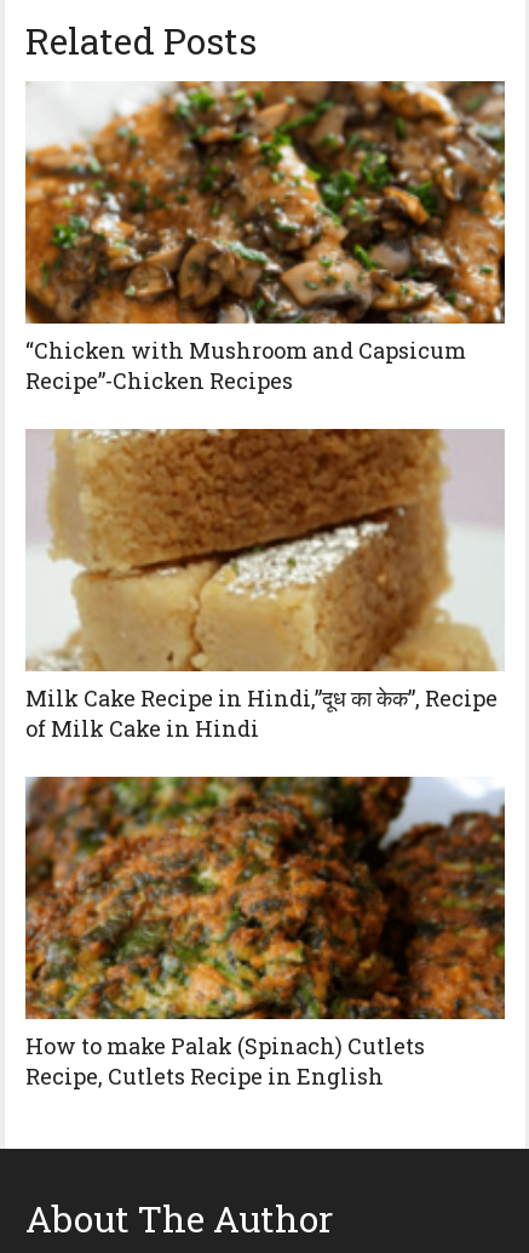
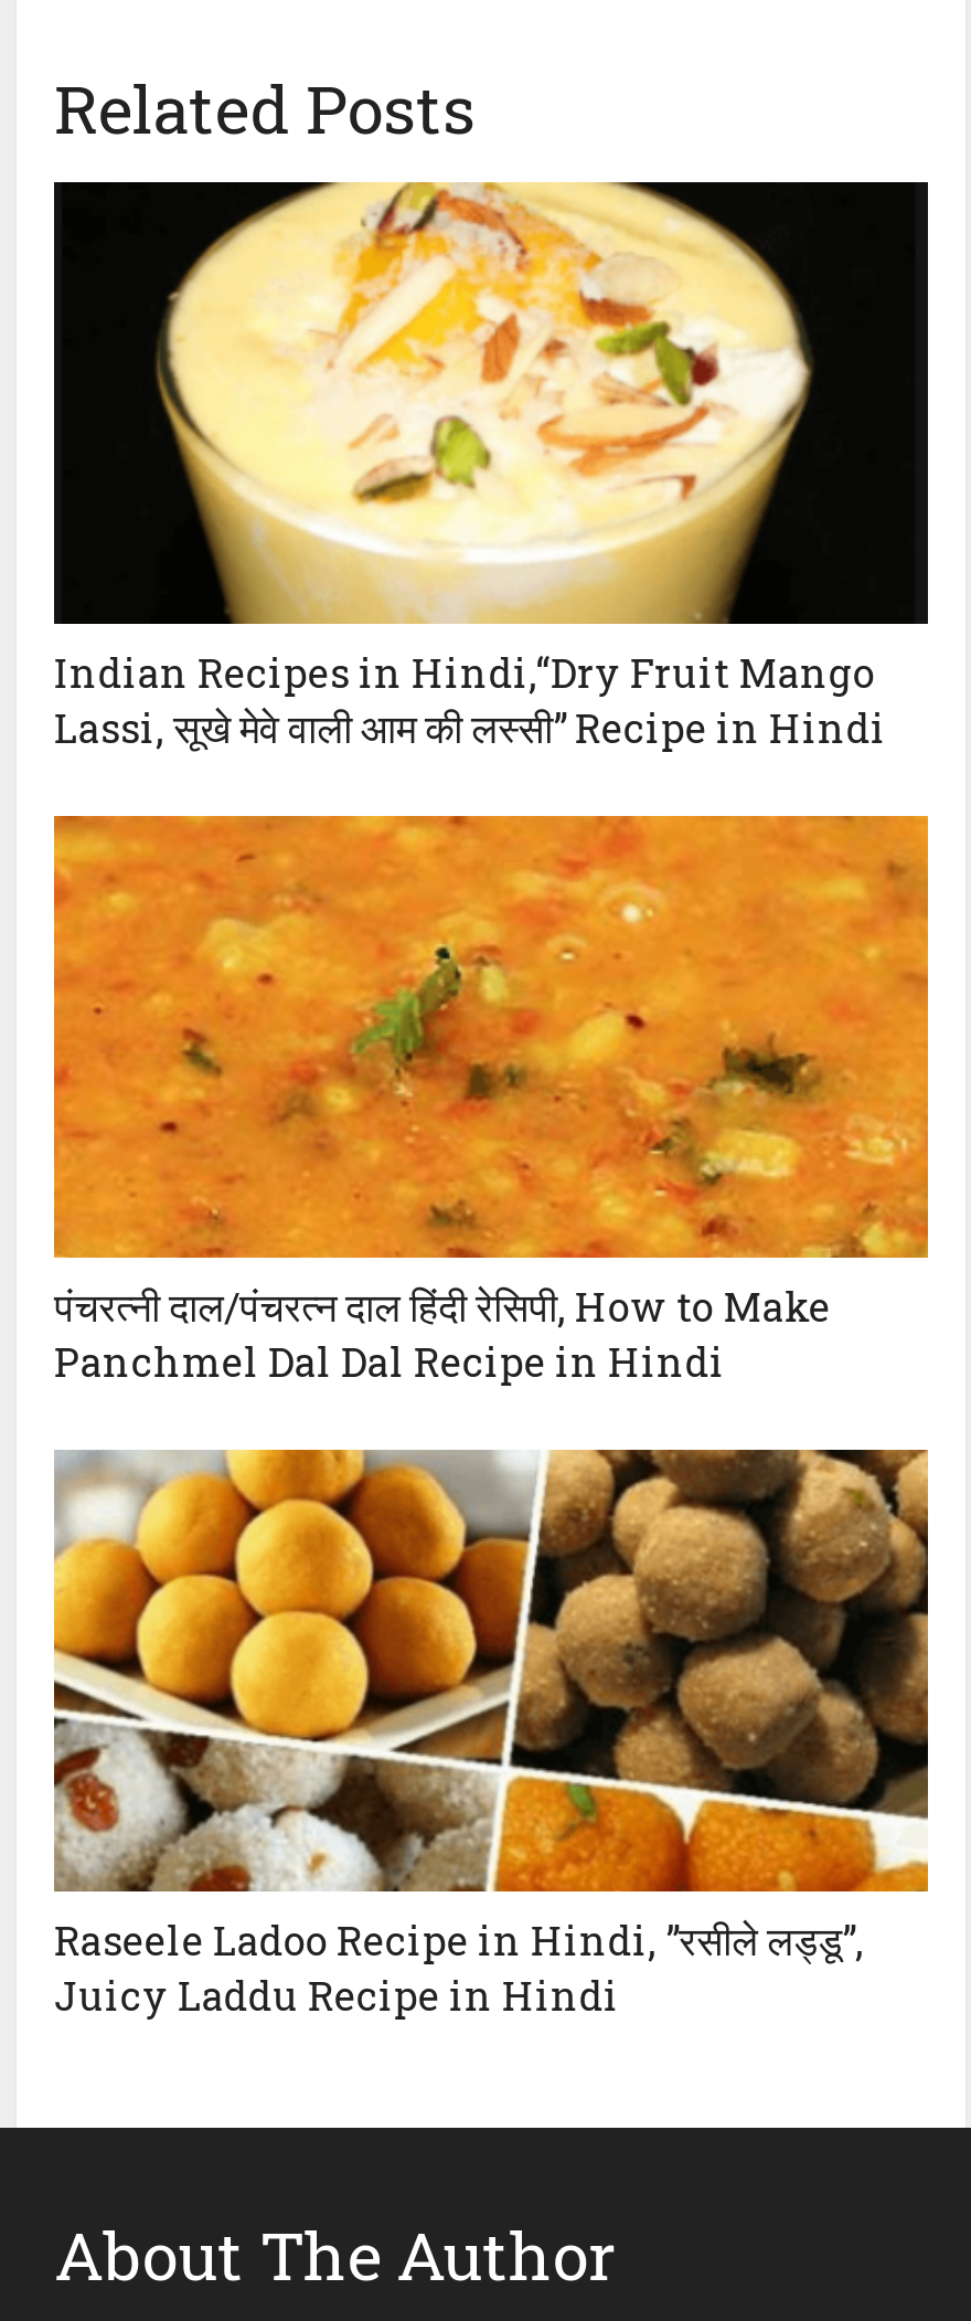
[24,80,506,395] [image] | “Chicken with Mushroom and Capsicum | Recipe”-Chicken Recipes -> [52,180,930,754] [image] | Indian Recipes in Hindi,“Dry Fruit Mango | Lassi, सूखे मेवे वाली आम की लस्सी” Recipe in Hindi
[25,428,505,743] [image] | Milk Cake Recipe in Hindi,”दूध का केक”, Recipe | of Milk Cake in Hindi -> [52,814,930,1388] [image] | पंचरत्नी दाल/पंचरत्न दाल हिंदी रेसिपी, How to Make | Panchmel Dal Dal Recipe in Hindi
[24,776,506,1090] [image] | How to make Palak (Spinach) Cutlets | Recipe, Cutlets Recipe in English -> [52,1448,930,2022] [image] | Raseele Ladoo Recipe in Hindi, ”रसीले लड्डू”, | Juicy Laddu Recipe in Hindi

